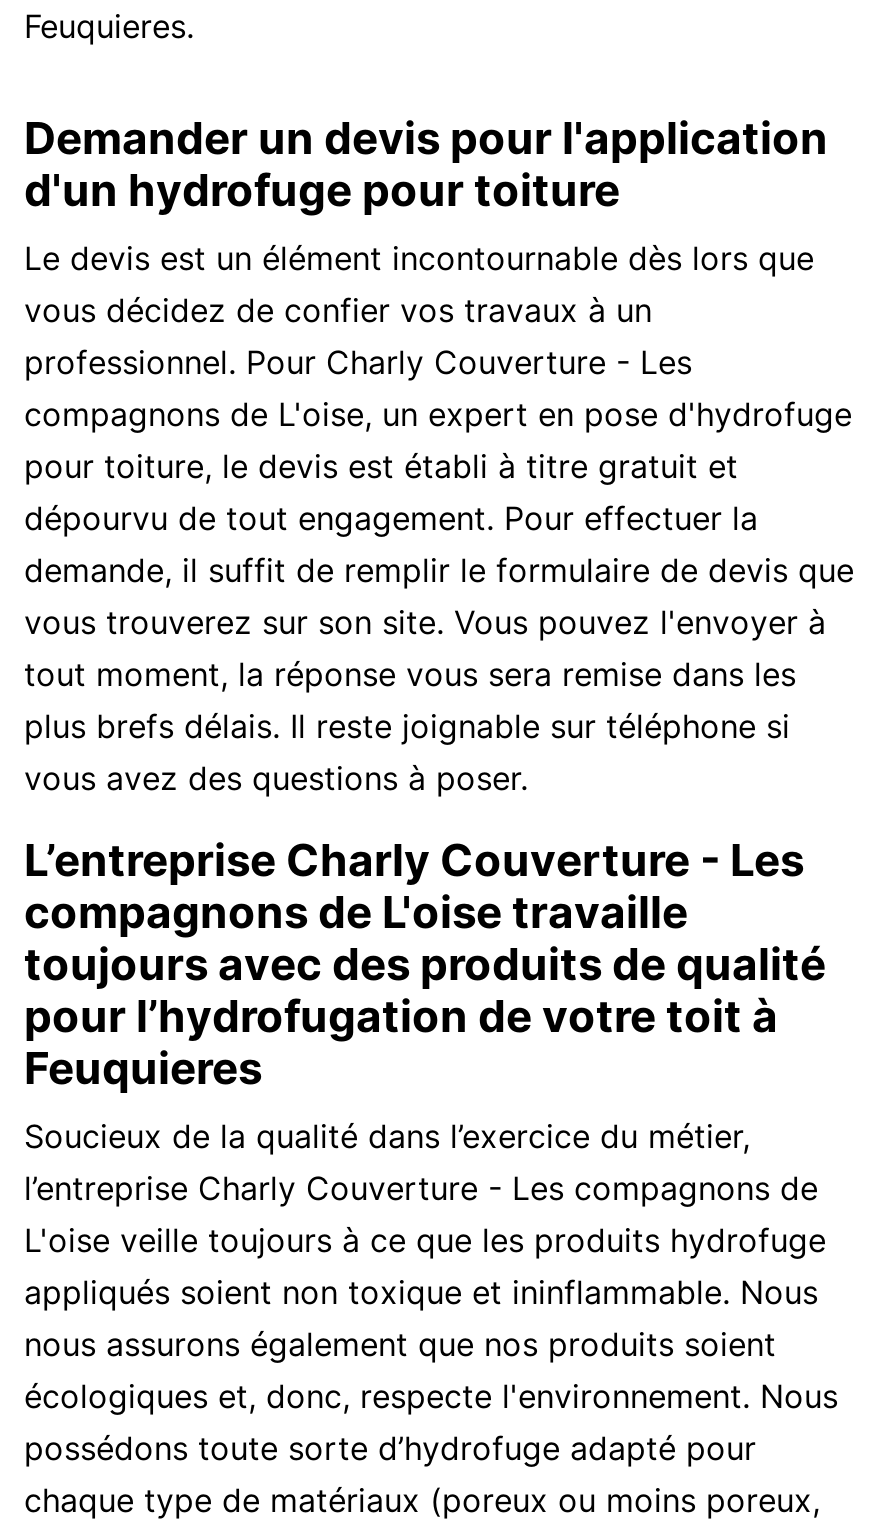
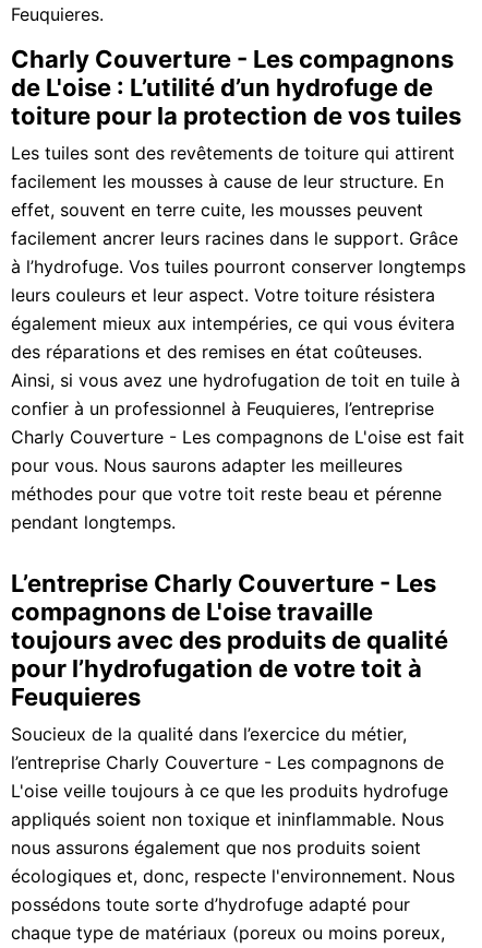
[24,112,854,798] Demander un devis pour l'application | d'un hydrofuge pour toiture | Le devis est un élément incontournable dès lors que | vous décidez de confier vos travaux à un | professionnel. Pour Charly Couverture - Les | compagnons de L'oise, un expert en pose d'hydrofuge | pour toiture, le devis est établi à titre gratuit et | dépourvu de tout engagement. Pour effectuer la | demande, il suffit de remplir le formulaire de devis que | vous trouverez sur son site. Vous pouvez l'envoyer à | tout moment, la réponse vous sera remise dans les | plus brefs délais. Il reste joignable sur téléphone si | vous avez des questions à poser. -> [11,45,466,533] Charly Couverture - Les compagnons | de L'oise : L’utilité d’un hydrofuge de | toiture pour la protection de vos tuiles | Les tuiles sont des revêtements de toiture qui attirent | facilement les mousses à cause de leur structure. En | effet, souvent en terre cuite, les mousses peuvent | facilement ancrer leurs racines dans le support. Grâce | à l’hydrofuge. Vos tuiles pourront conserver longtemps | leurs couleurs et leur aspect. Votre toiture résistera | également mieux aux intempéries, ce qui vous évitera | des réparations et des remises en état coûteuses. | Ainsi, si vous avez une hydrofugation de toit en tuile à | confier à un professionnel à Feuquieres, l’entreprise | Charly Couverture - Les compagnons de L'oise est fait | pour vous. Nous saurons adapter les meilleures | méthodes pour que votre toit reste beau et pérenne | pendant longtemps.

